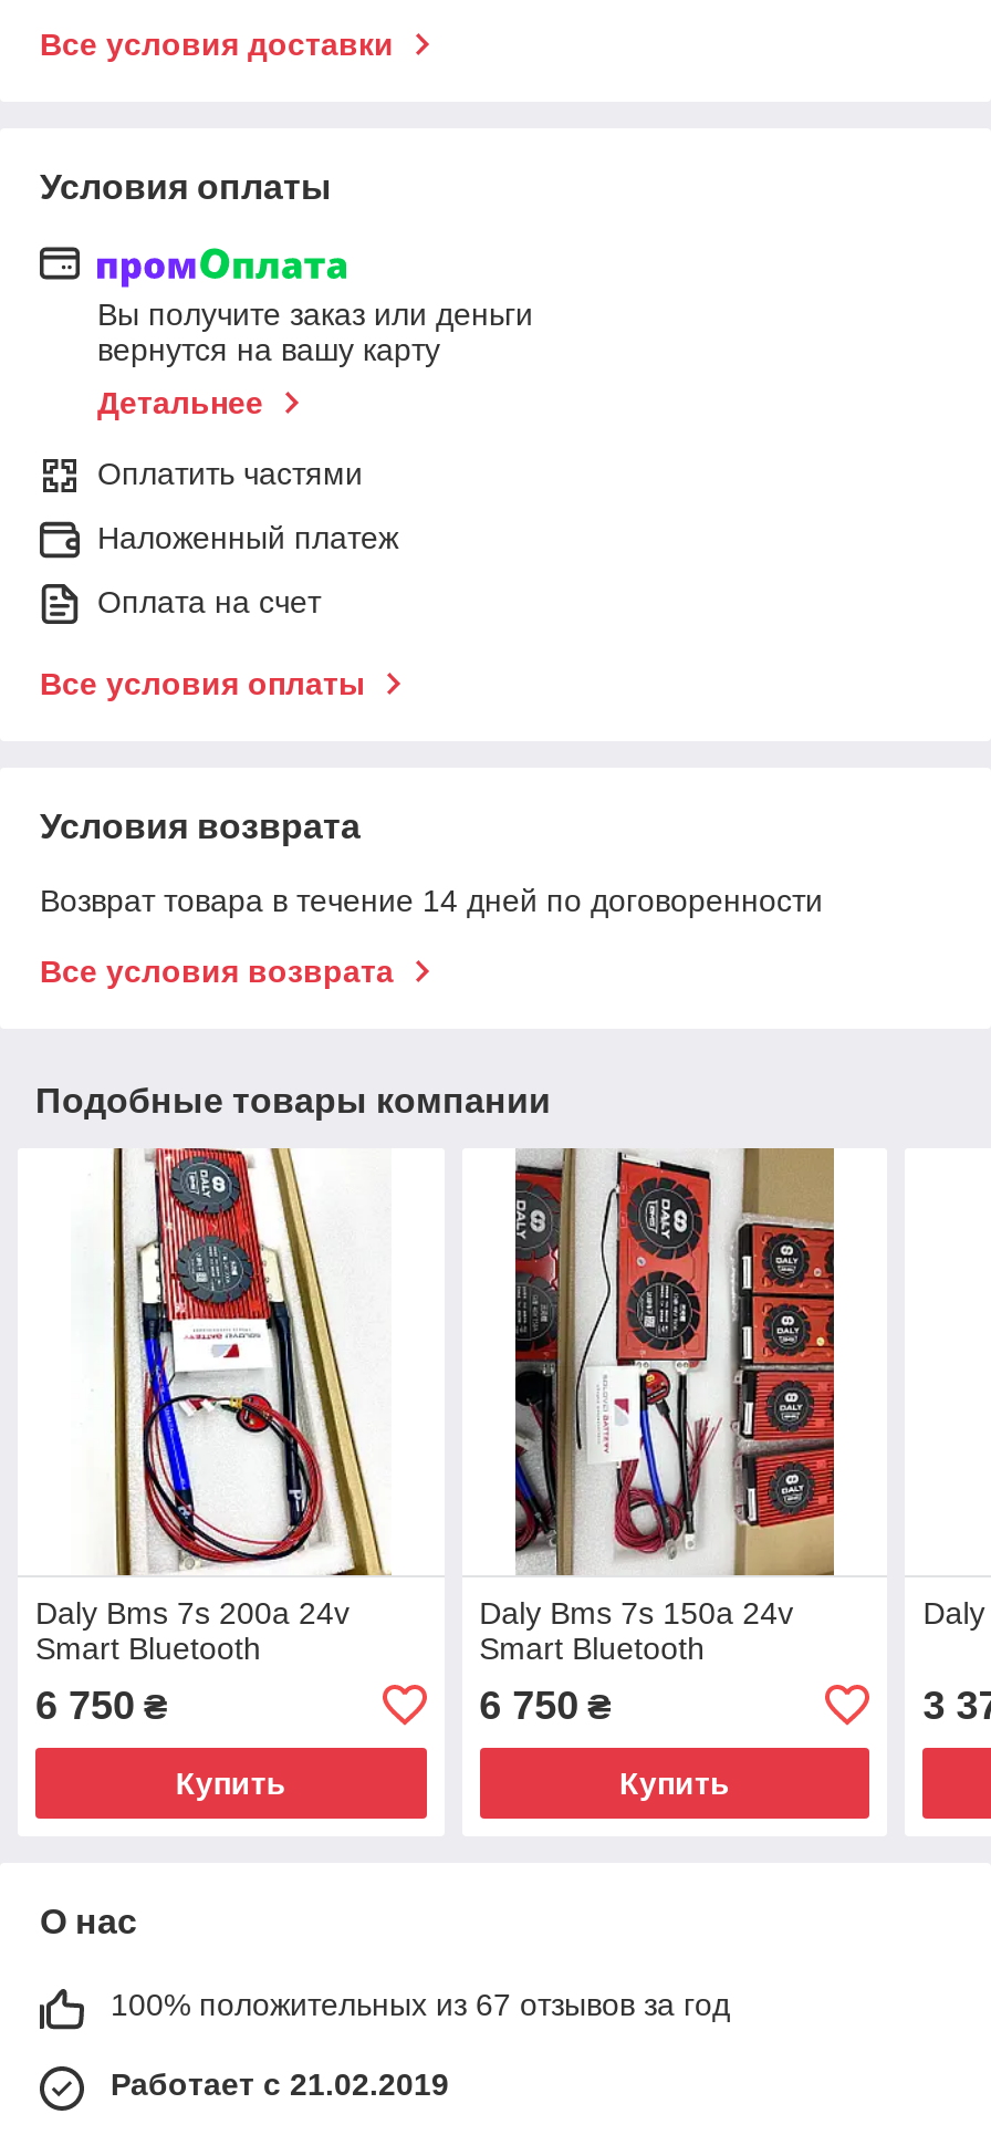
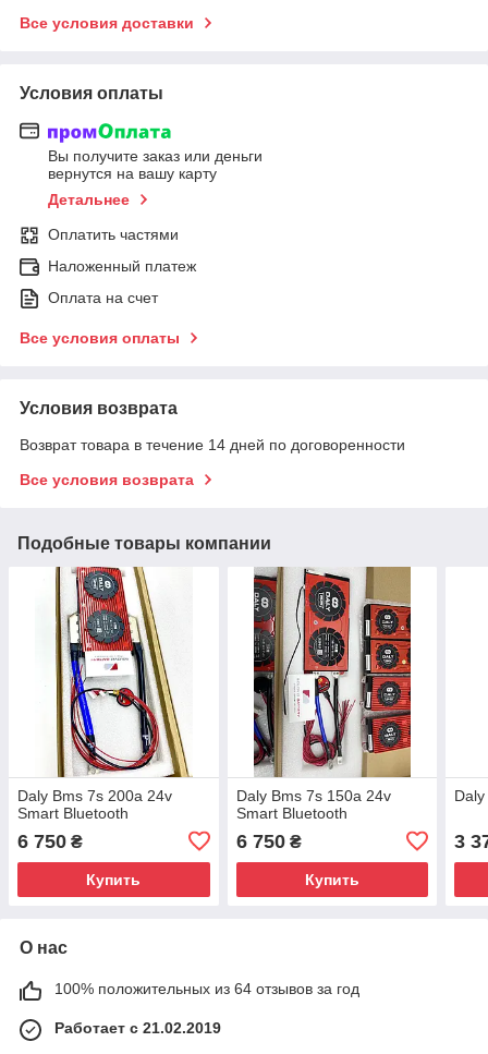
[111,1986,730,2022] 100% положительных из 67 отзывов за год -> [54,980,359,997] 100% положительных из 64 отзывов за год

